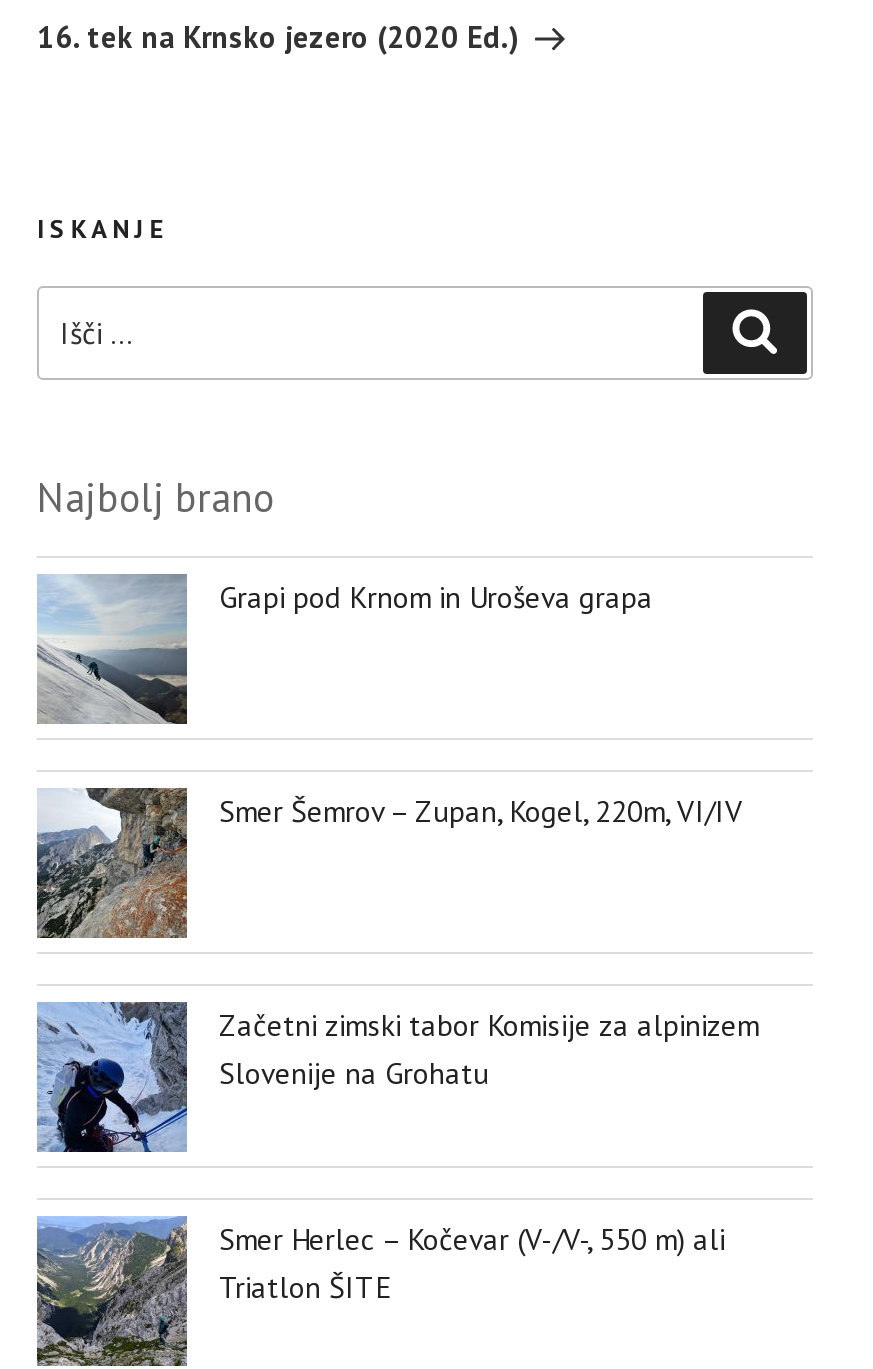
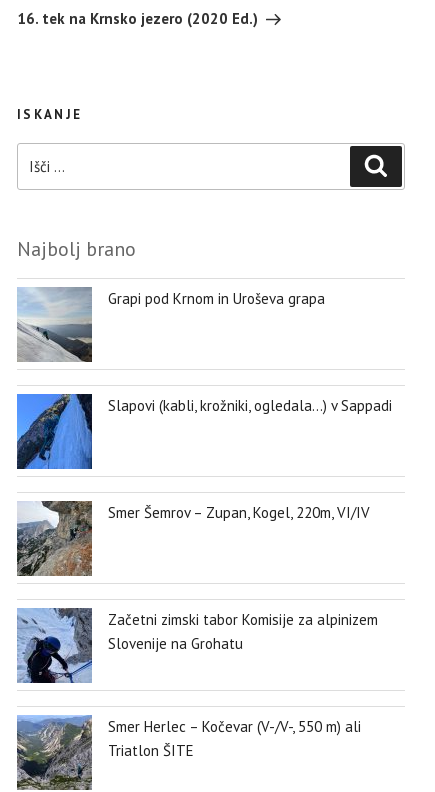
none -> [16,393,392,470] [image] | Slapovi (kabli, krožniki, ogledala…) v Sappadi

